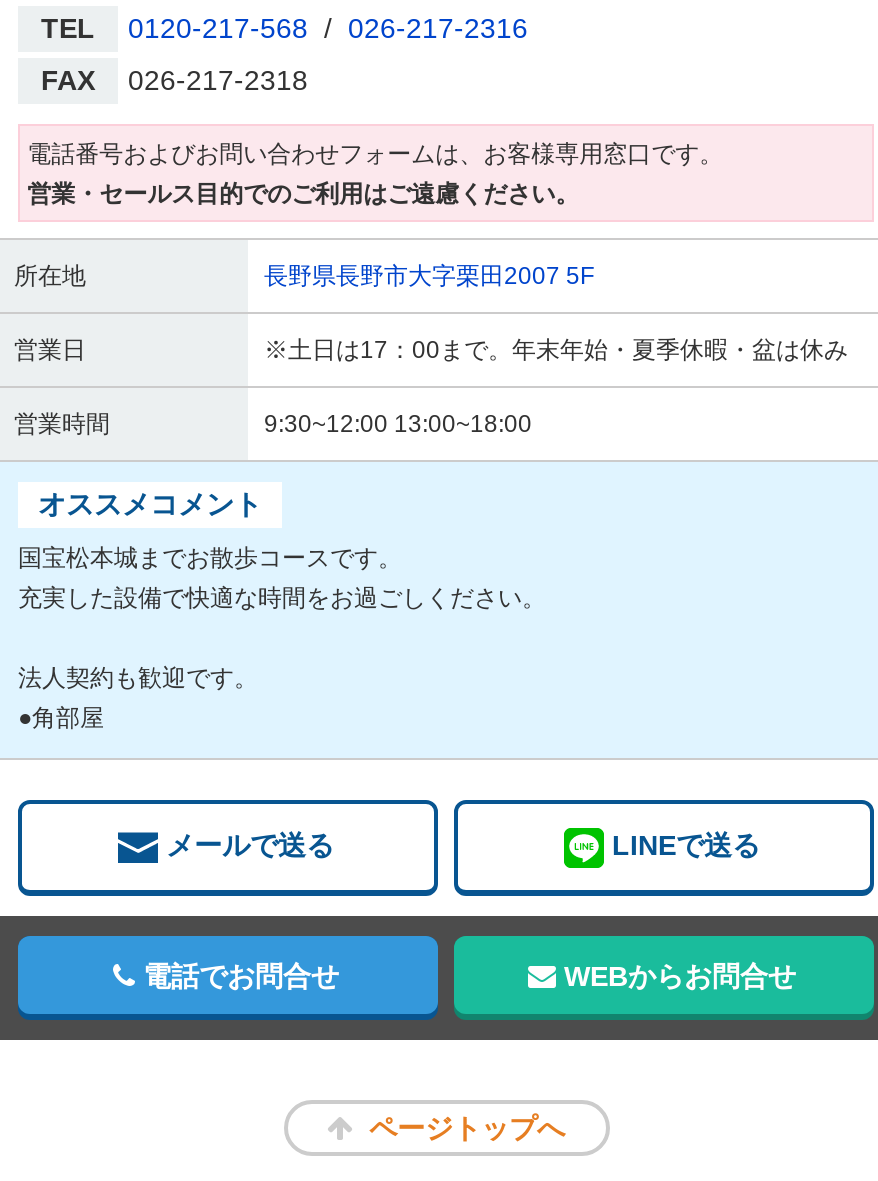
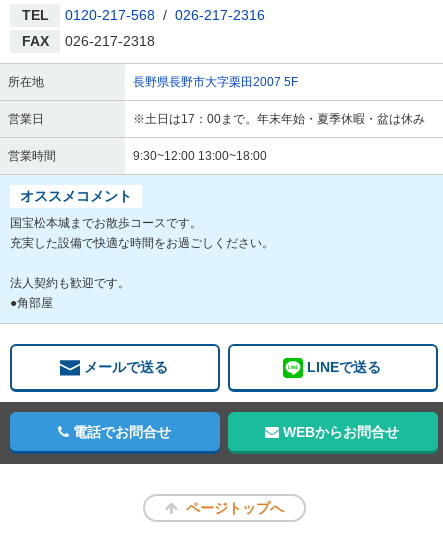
[27,139,723,207] 電話番号およびお問い合わせフォームは、お客様専用窓口です。 | 営業・セールス目的でのご利用はご遠慮ください。 -> none

